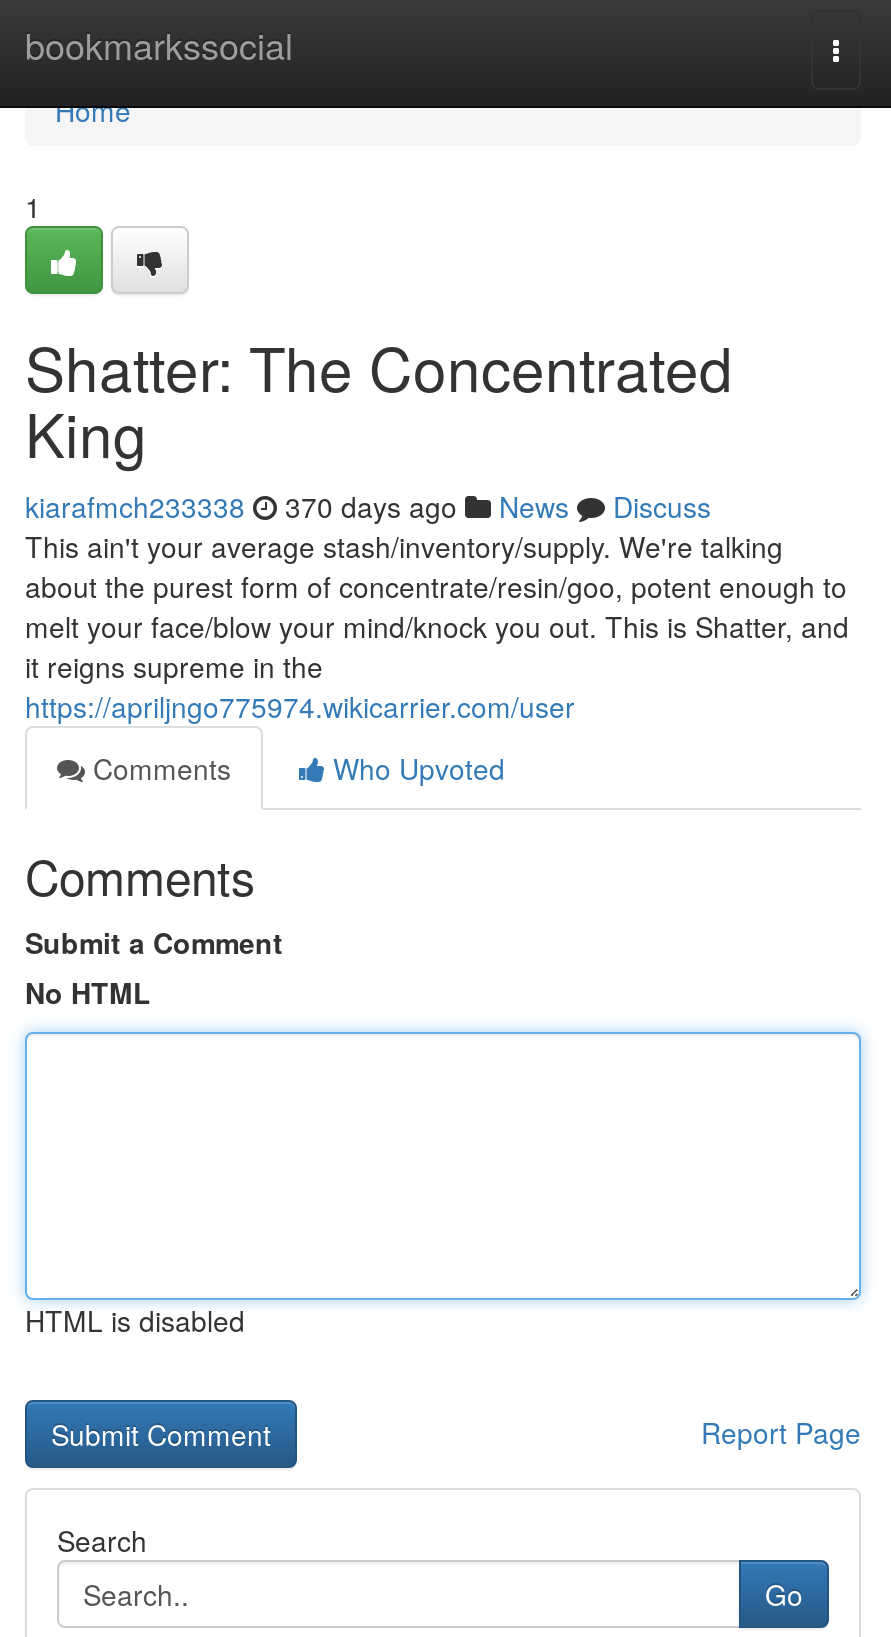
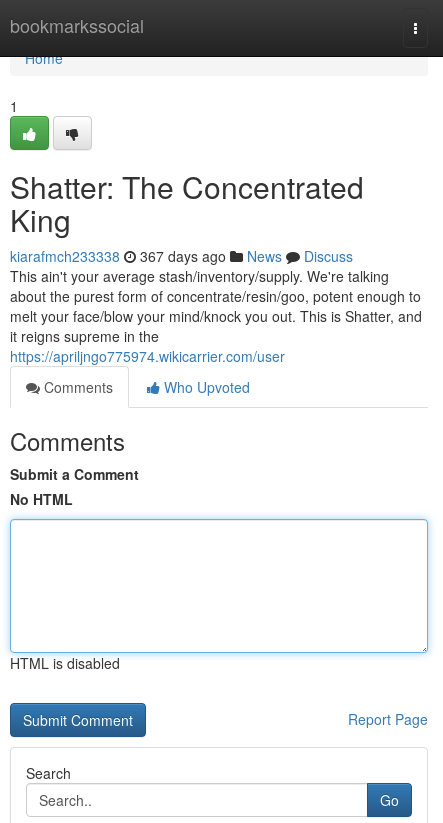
[25,486,711,526] kiarafmch233338 370 days ago News Discuss -> [10,246,353,266] kiarafmch233338 367 days ago News Discuss

